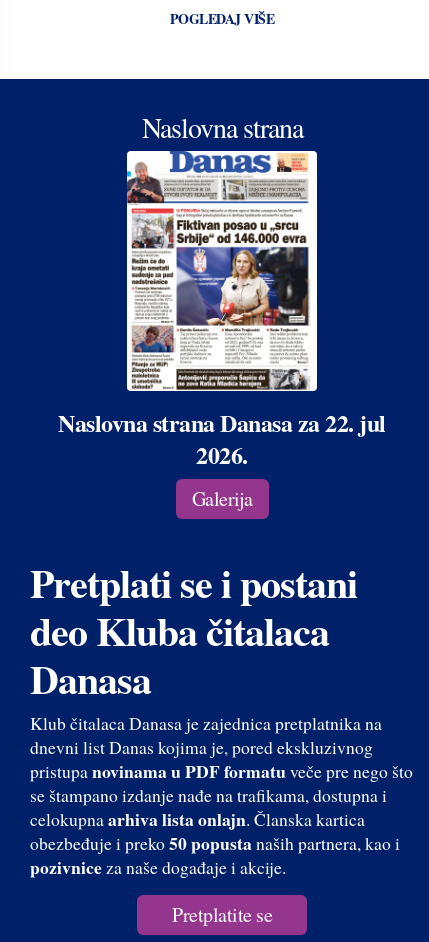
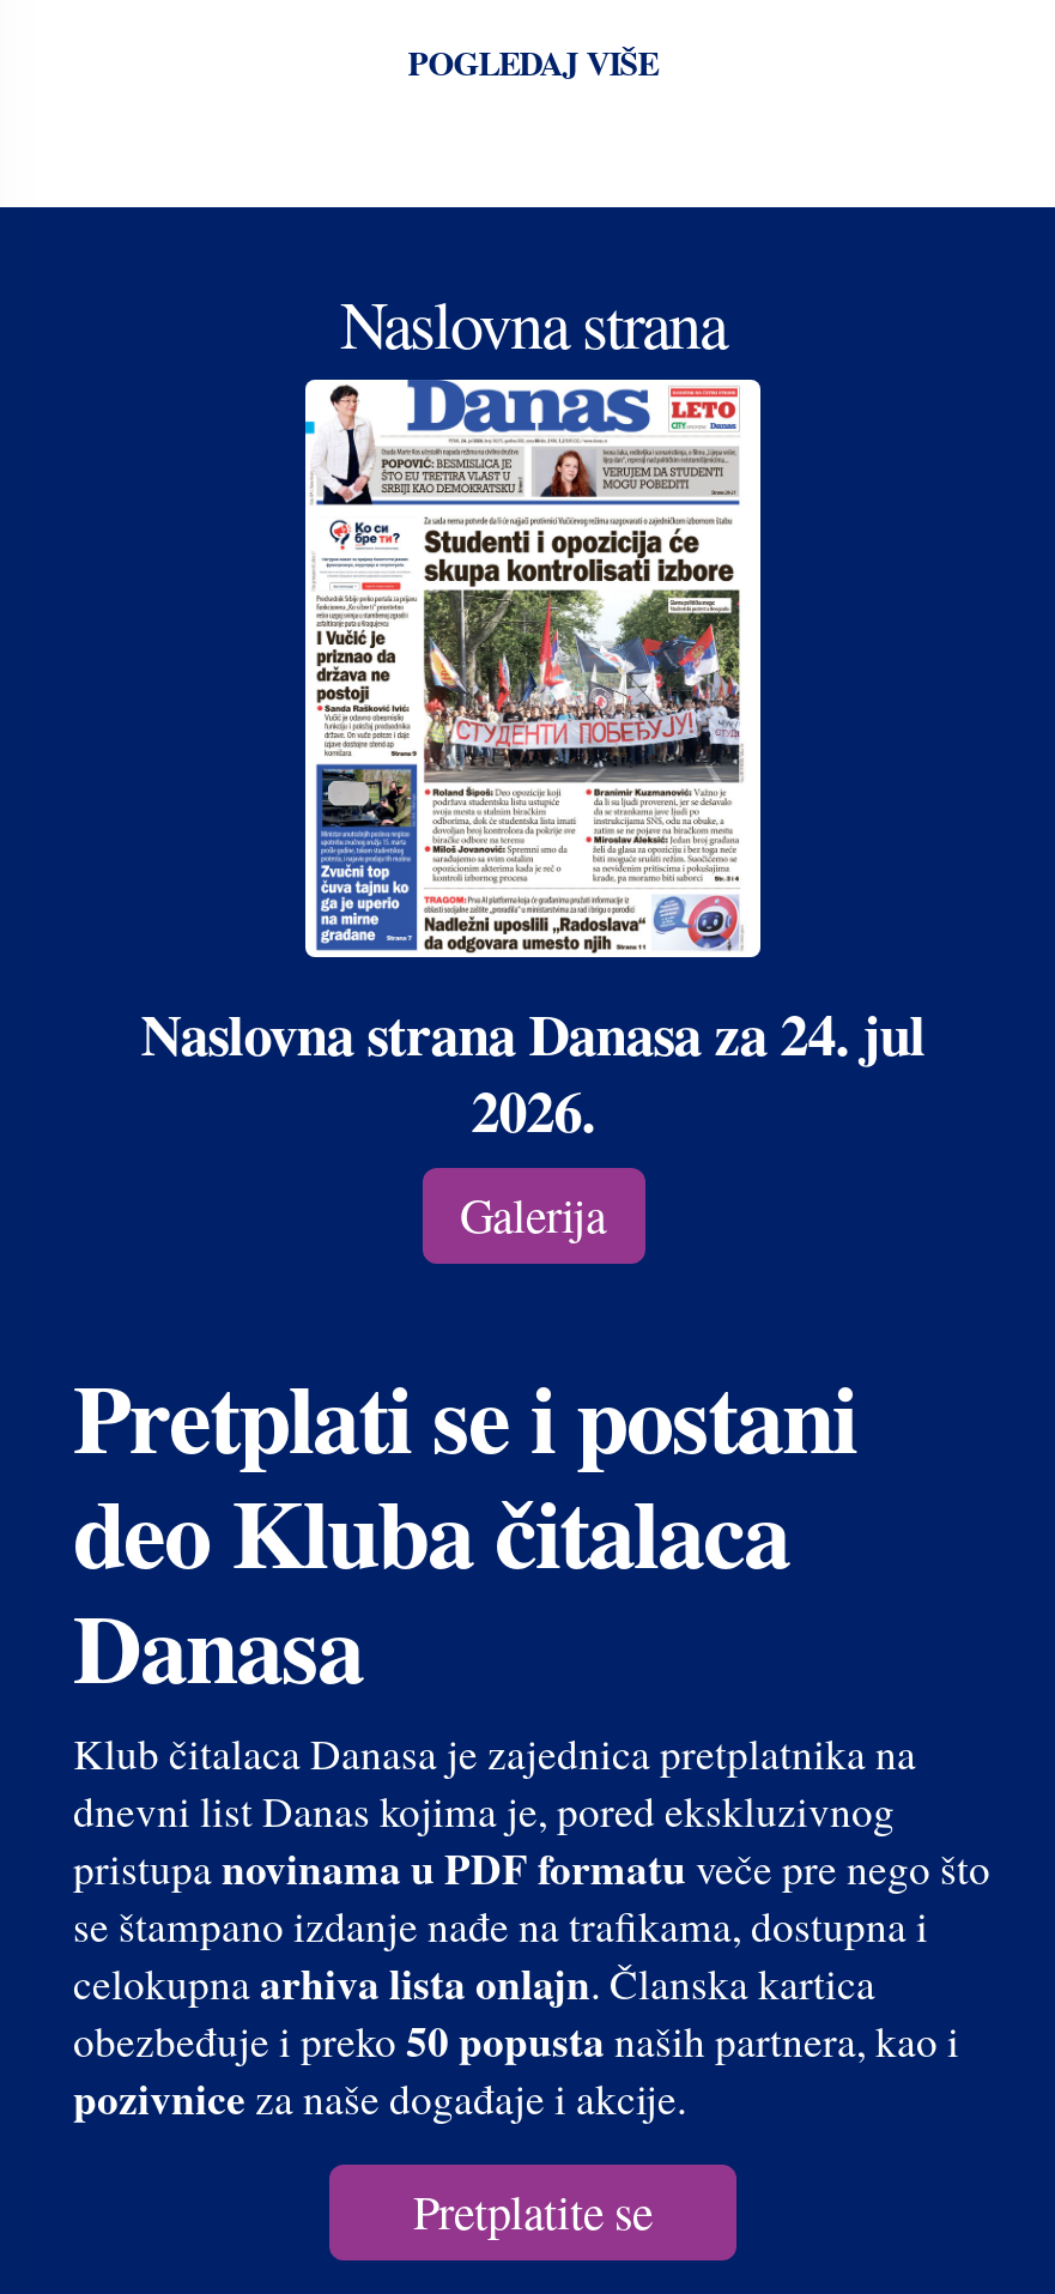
[58,152,386,440] [image] | Naslovna strana Danasa za 22. jul -> [141,385,925,1075] [image] | Naslovna strana Danasa za 24. jul

